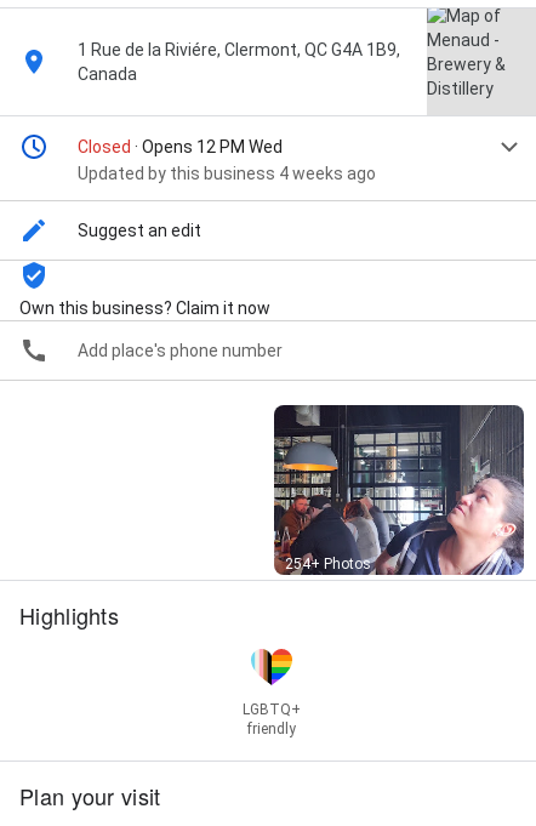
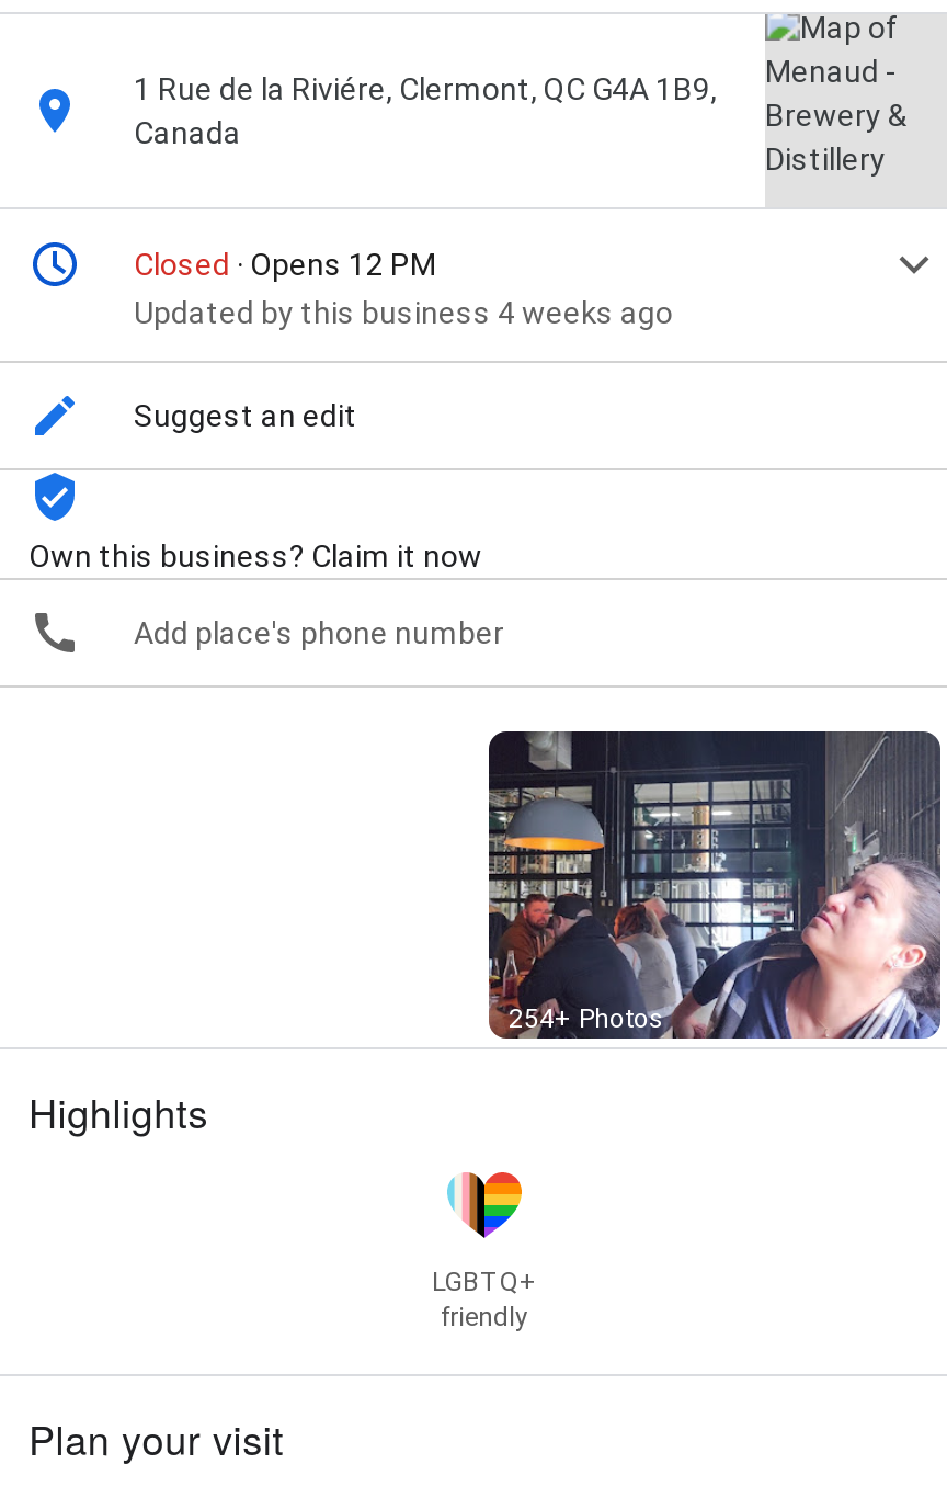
[78,137,283,157] Closed · Opens 12 PM Wed -> [134,247,436,282] Closed · Opens 12 PM

